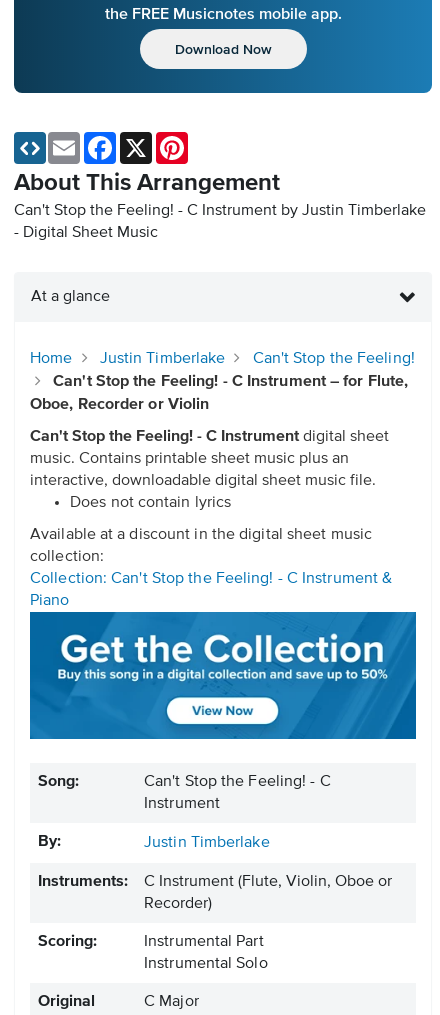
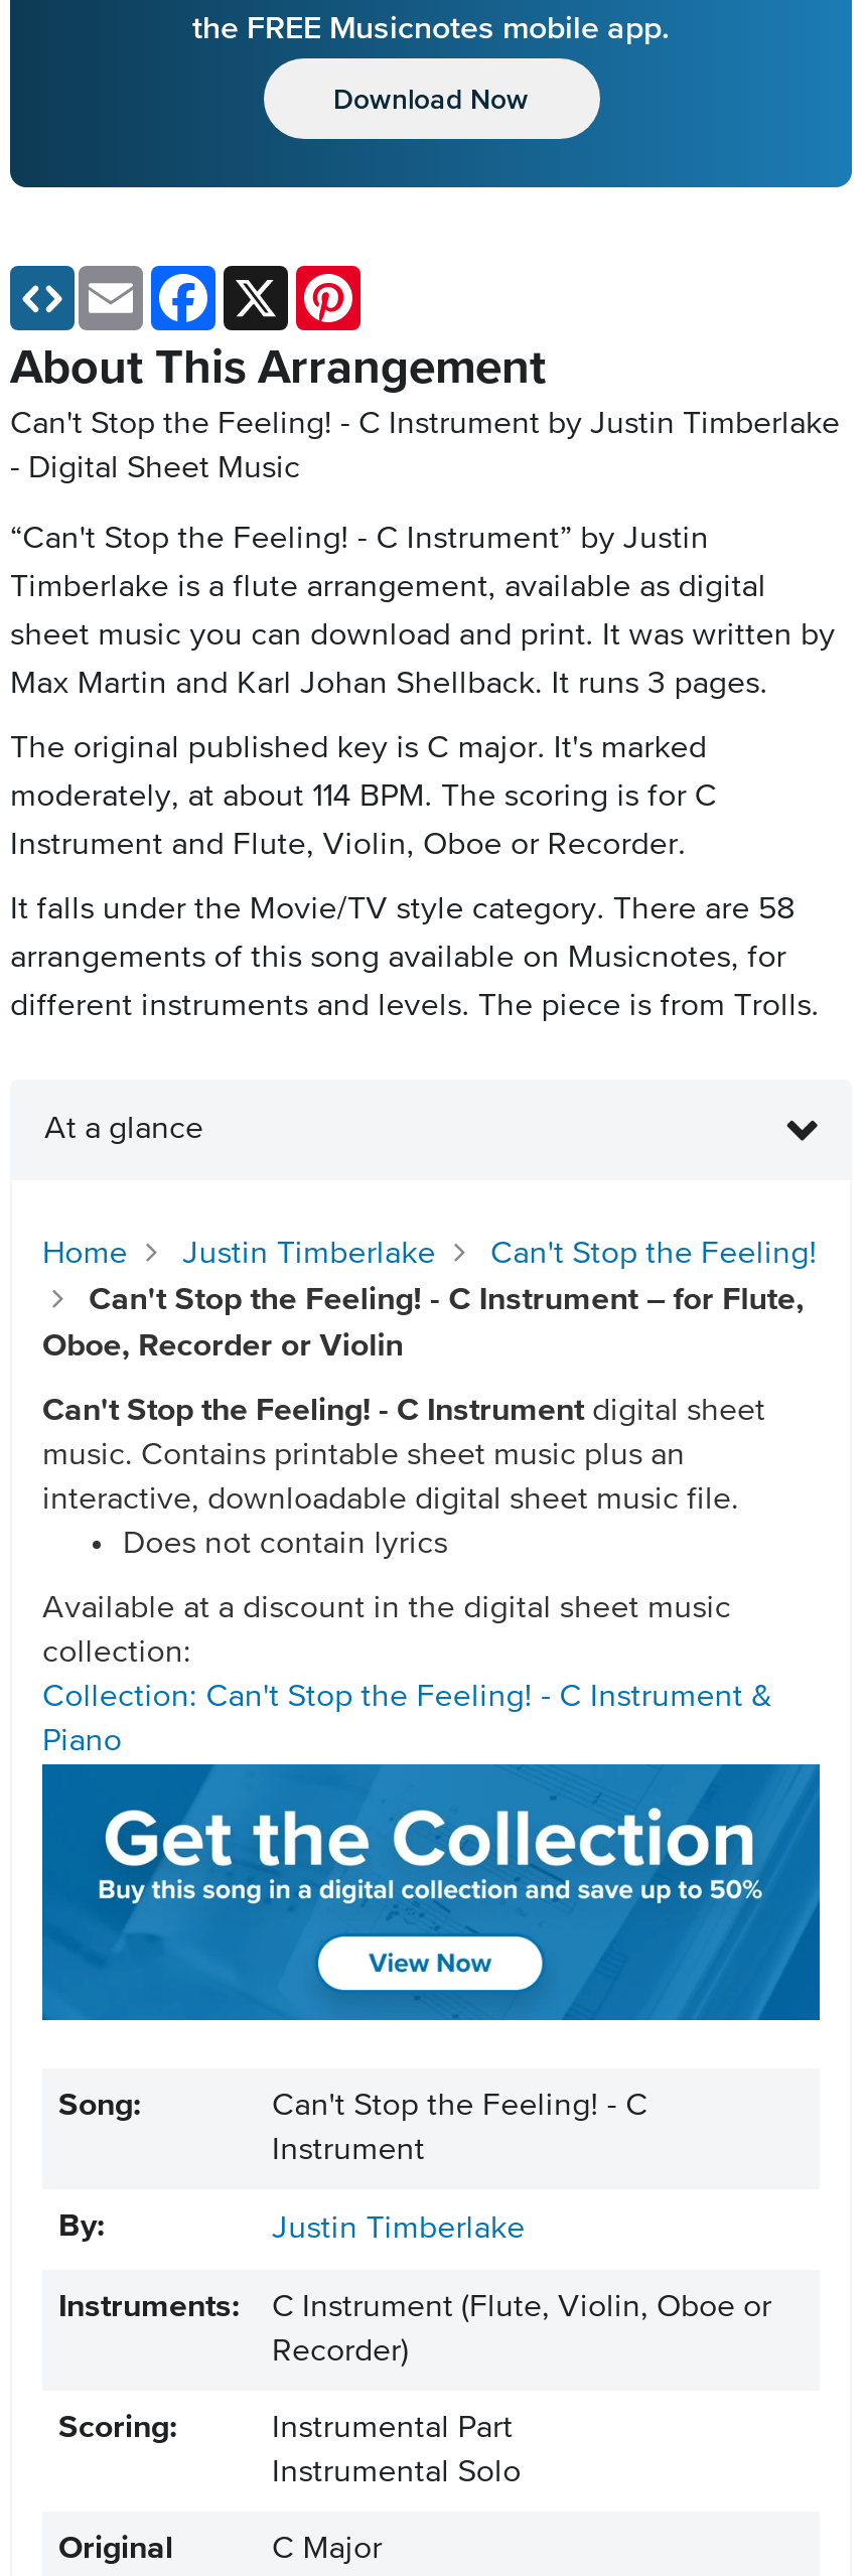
none -> [10,524,835,1024] “Can't Stop the Feeling! - C Instrument” by Justin | Timberlake is a flute arrangement, available as digital | sheet music you can download and print. It was written by | Max Martin and Karl Johan Shellback. It runs 3 pages. | The original published key is C major. It's marked | moderately, at about 114 BPM. The scoring is for C | Instrument and Flute, Violin, Oboe or Recorder. | It falls under the Movie/TV style category. There are 58 | arrangements of this song available on Musicnotes, for | different instruments and levels. The piece is from Trolls.

